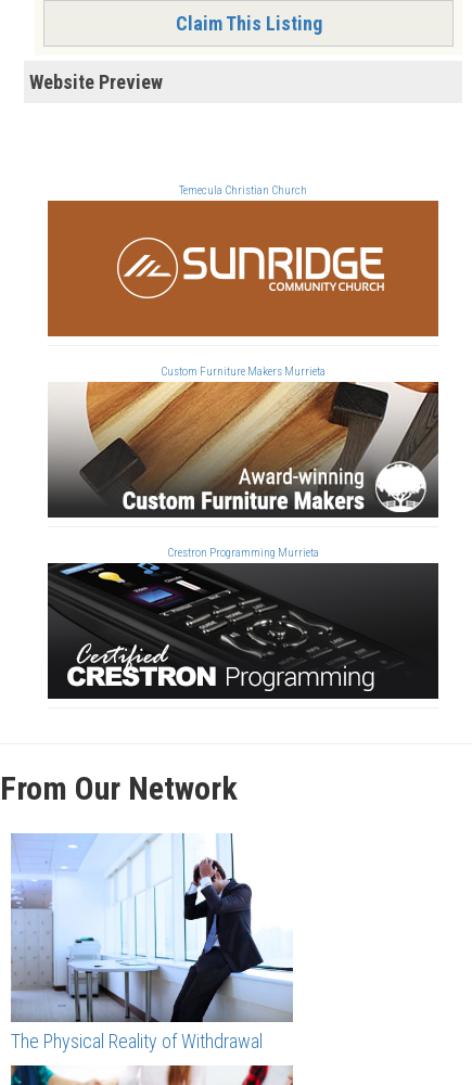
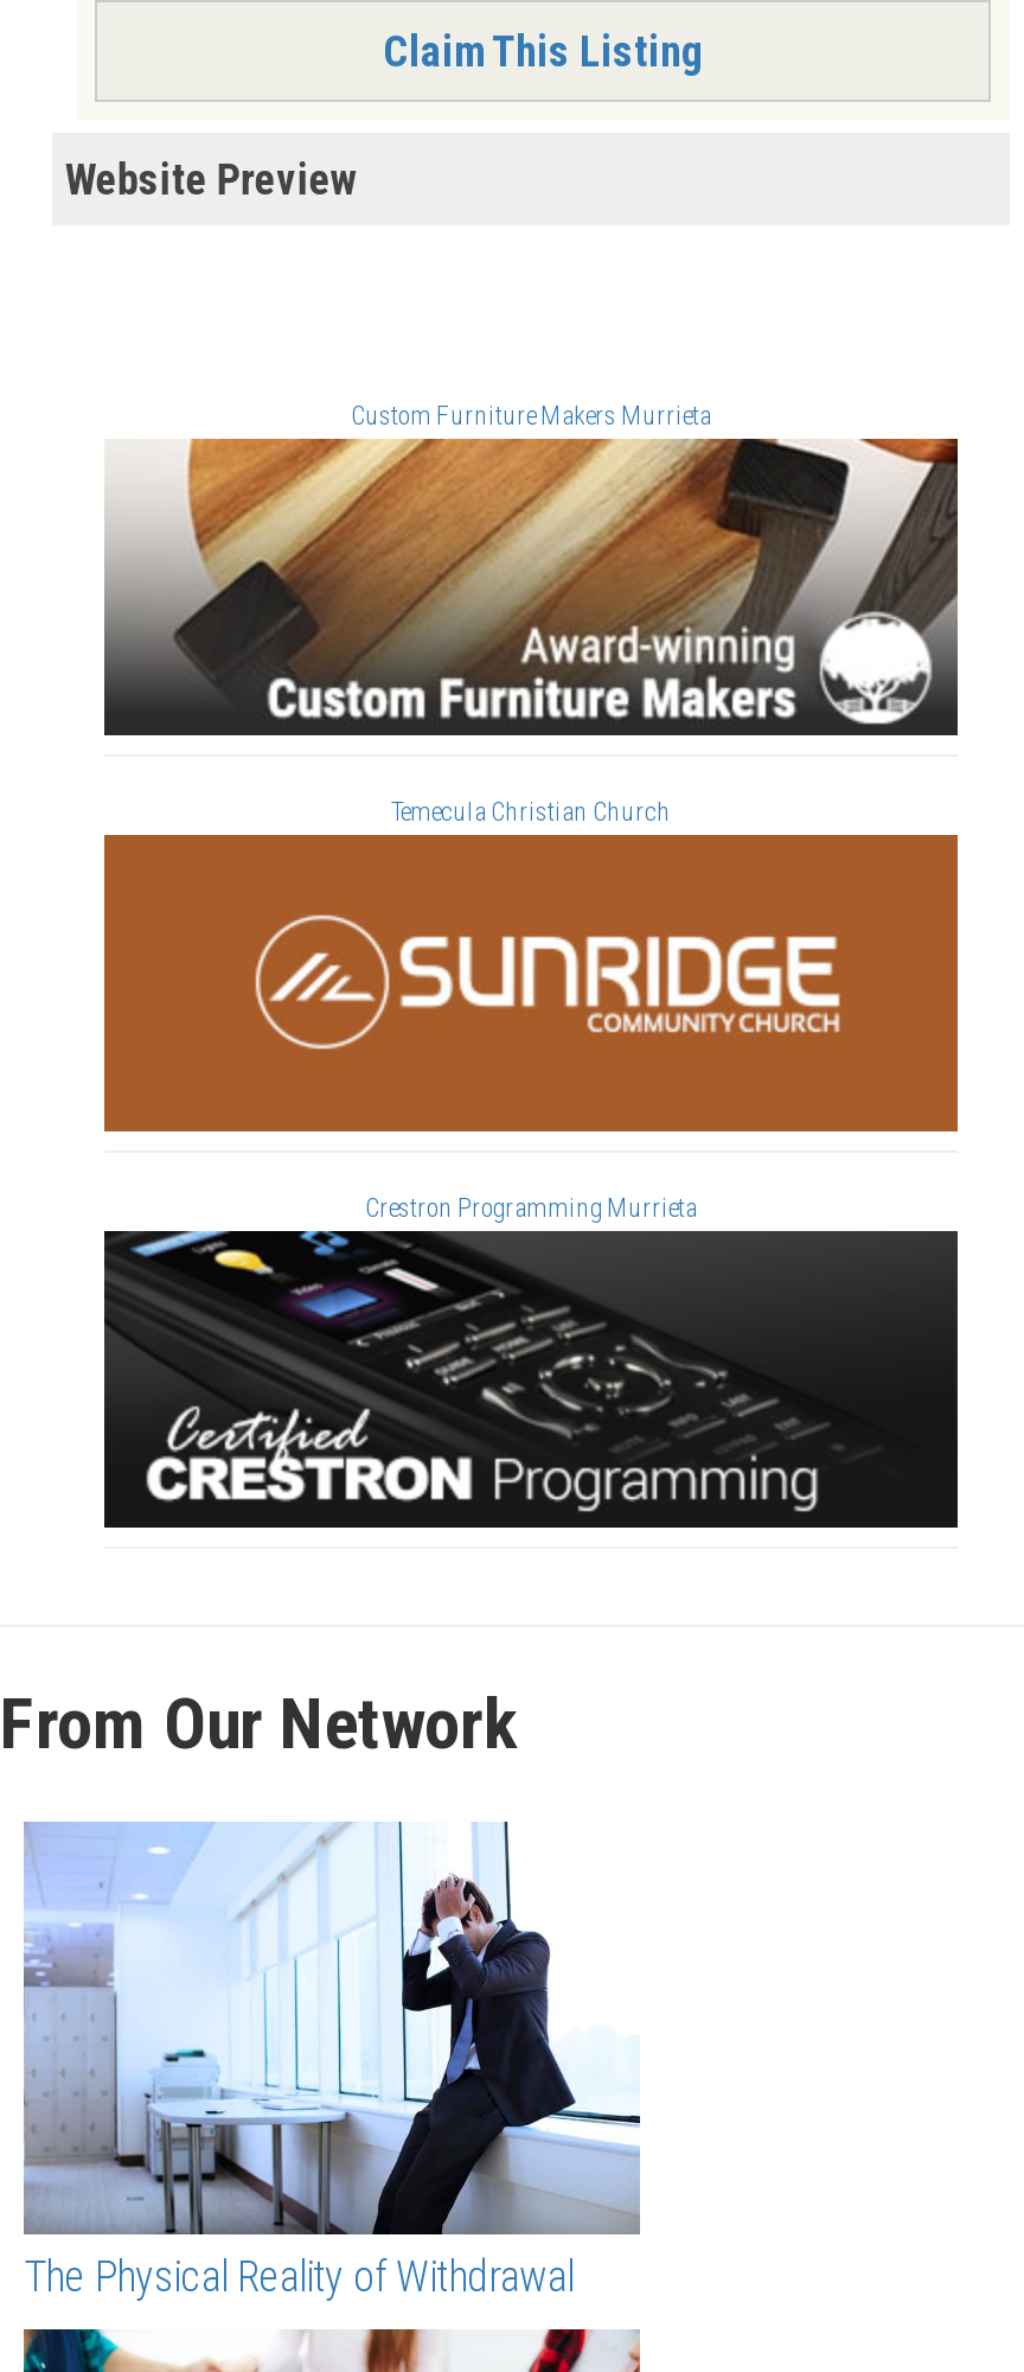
moved [179,184,307,198] -> [391,798,671,829]: Temecula Christian Church
moved [115,238,220,294] -> [251,916,481,1039]: [image]
moved [161,365,326,379] -> [351,402,711,432]: Custom Furniture Makers Murrieta
moved [48,382,438,514] -> [102,436,960,738]: [image]

